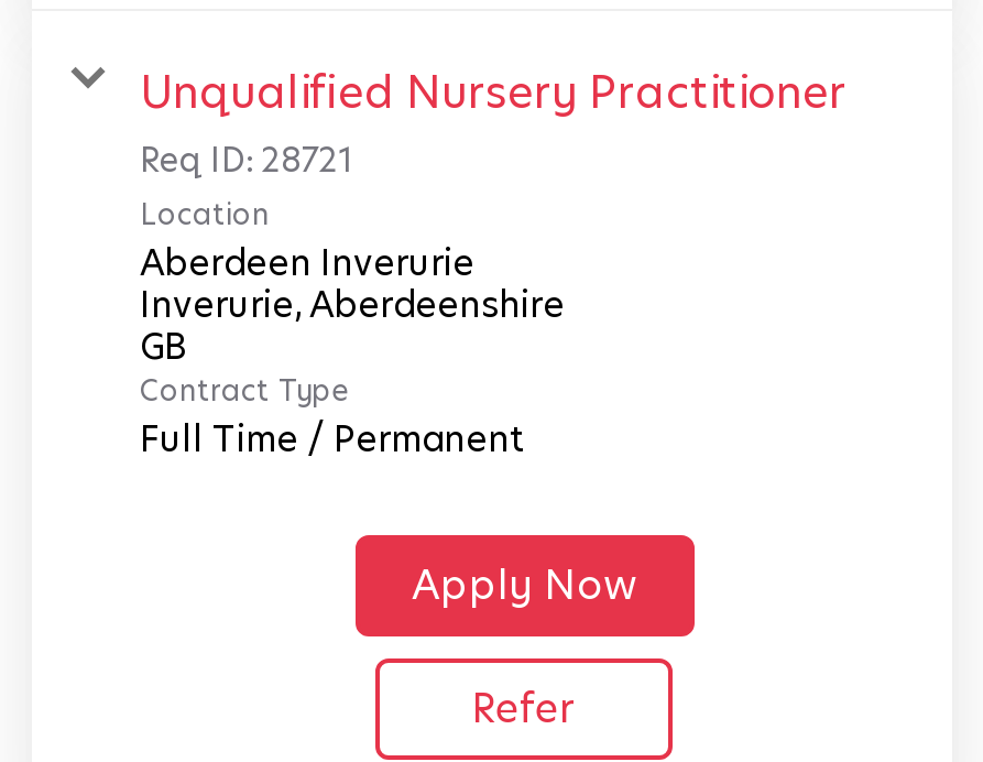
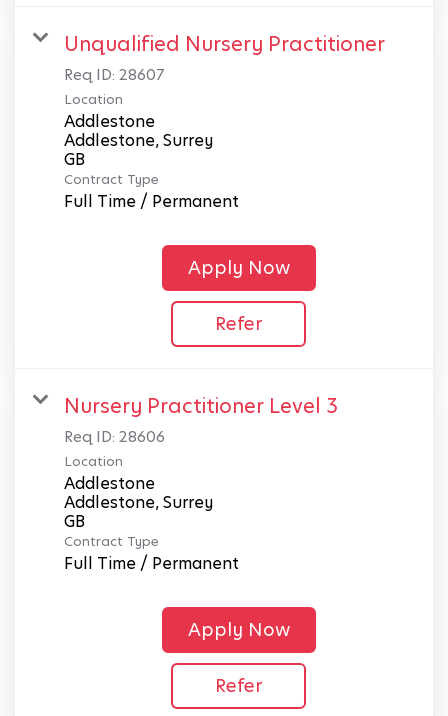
[140,136,353,182] Req ID: 28721 -> [64,64,164,85] Req ID: 28607
[140,237,565,330] Aberdeen Inverurie | Inverurie, Aberdeenshire -> [64,110,338,514] Addlestone | Addlestone, Surrey | Contract Type | Full Time / Permanent | Apply Now | Refer | Nursery Practitioner Level 3 | Req ID: 28606 | Location | Addlestone | Addlestone, Surrey

